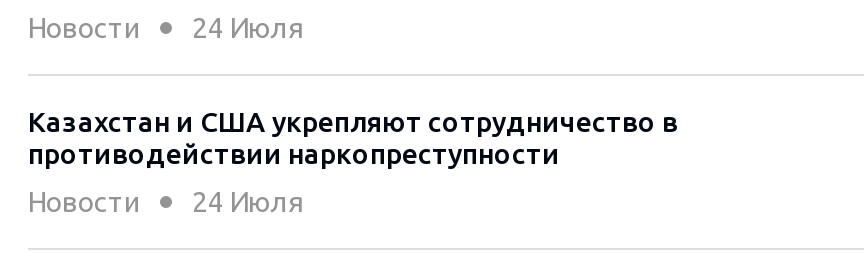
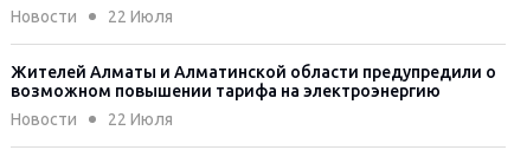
[28,13,302,45] Новости 24 Июля -> [11,8,173,27] Новости 22 Июля
[28,107,678,171] Казахстан и США укрепляют сотрудничество в | противодействии наркопреступности -> [11,63,496,101] Жителей Алматы и Алматинской области предупредили о | возможном повышении тарифа на электроэнергию
[28,187,302,219] Новости 24 Июля -> [11,110,173,129] Новости 22 Июля

